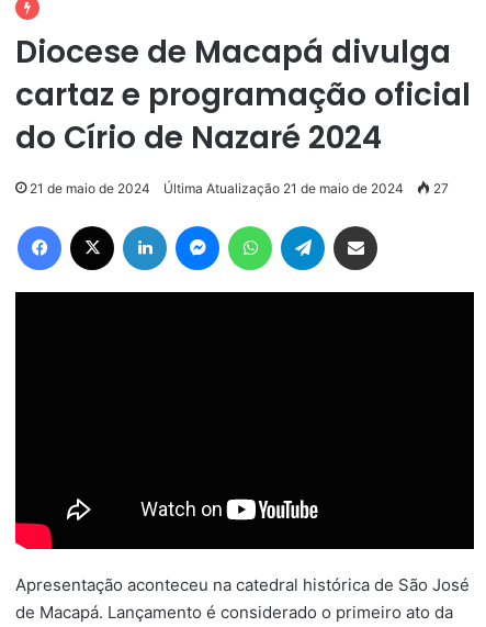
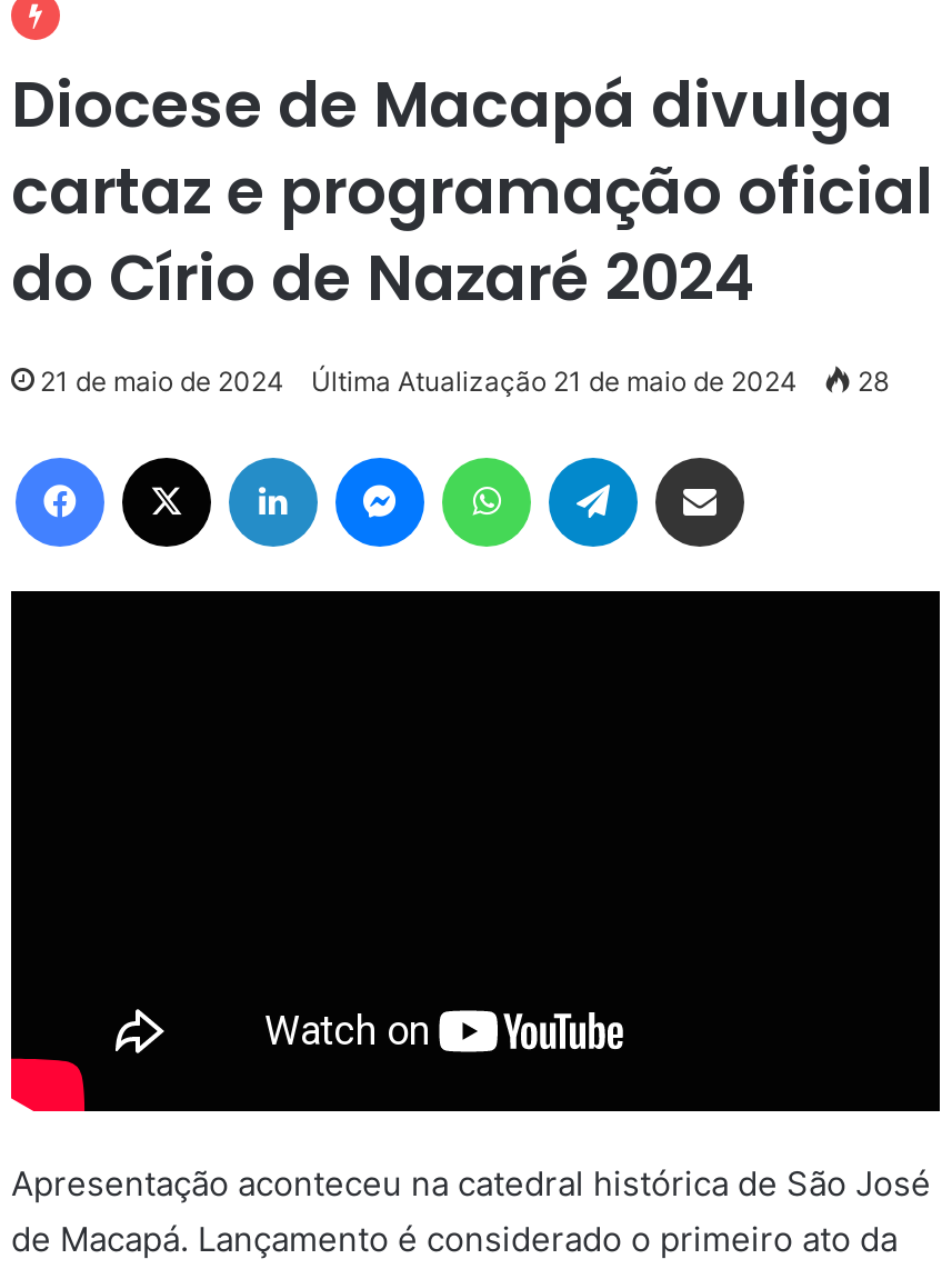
[30,180,449,197] 21 de maio de 2024 Última Atualização 21 de maio de 2024 27 -> [40,364,889,398] 21 de maio de 2024 Última Atualização 21 de maio de 2024 28

